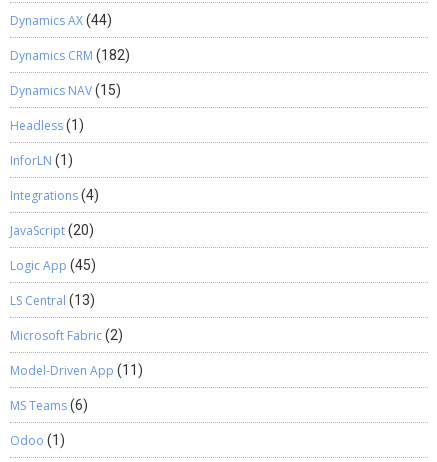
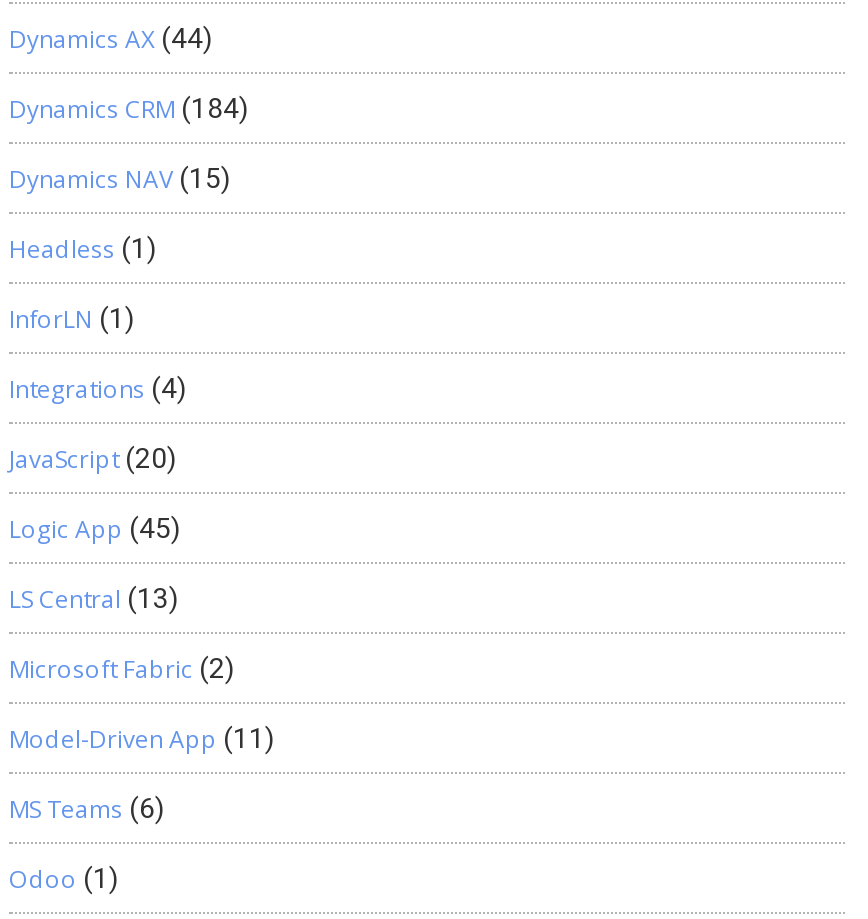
[10,47,130,64] Dynamics CRM (182) -> [9,92,249,126] Dynamics CRM (184)

